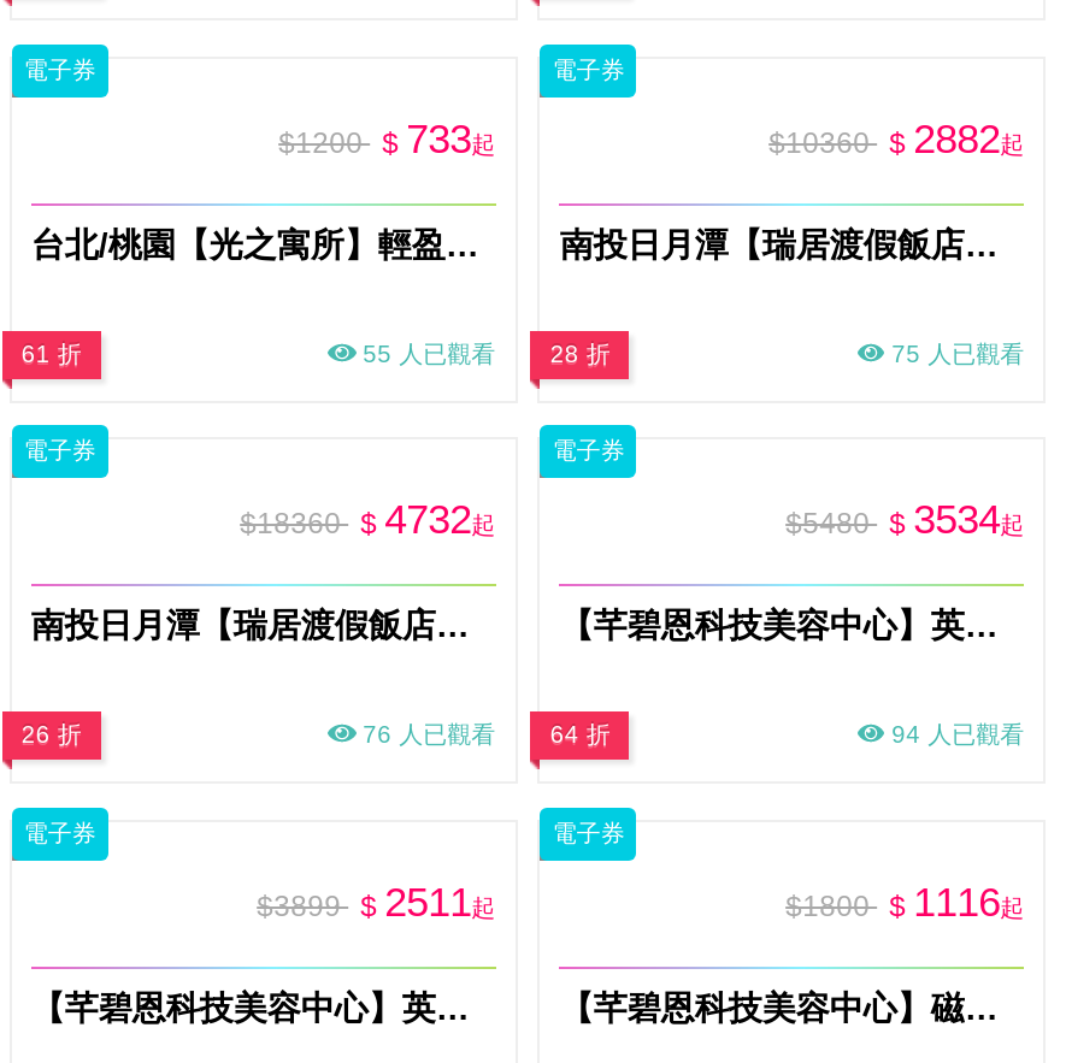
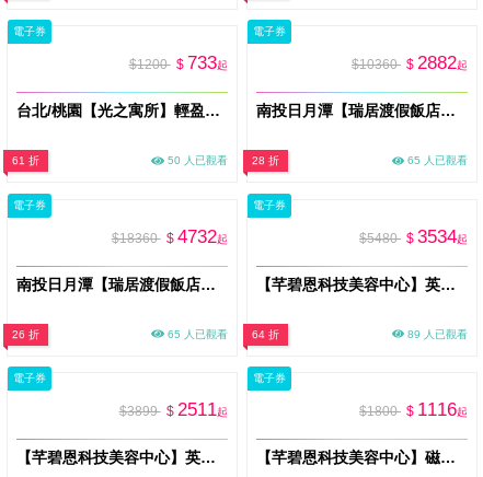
[356,340,495,367] 55 人已觀看 -> [164,155,227,167] 50 人已觀看
[884,340,1024,367] 75 人已觀看 -> [404,155,468,167] 65 人已觀看
[356,722,495,748] 76 人已觀看 -> [164,328,227,340] 65 人已觀看
[884,722,1024,748] 94 人已觀看 -> [404,328,468,340] 89 人已觀看

